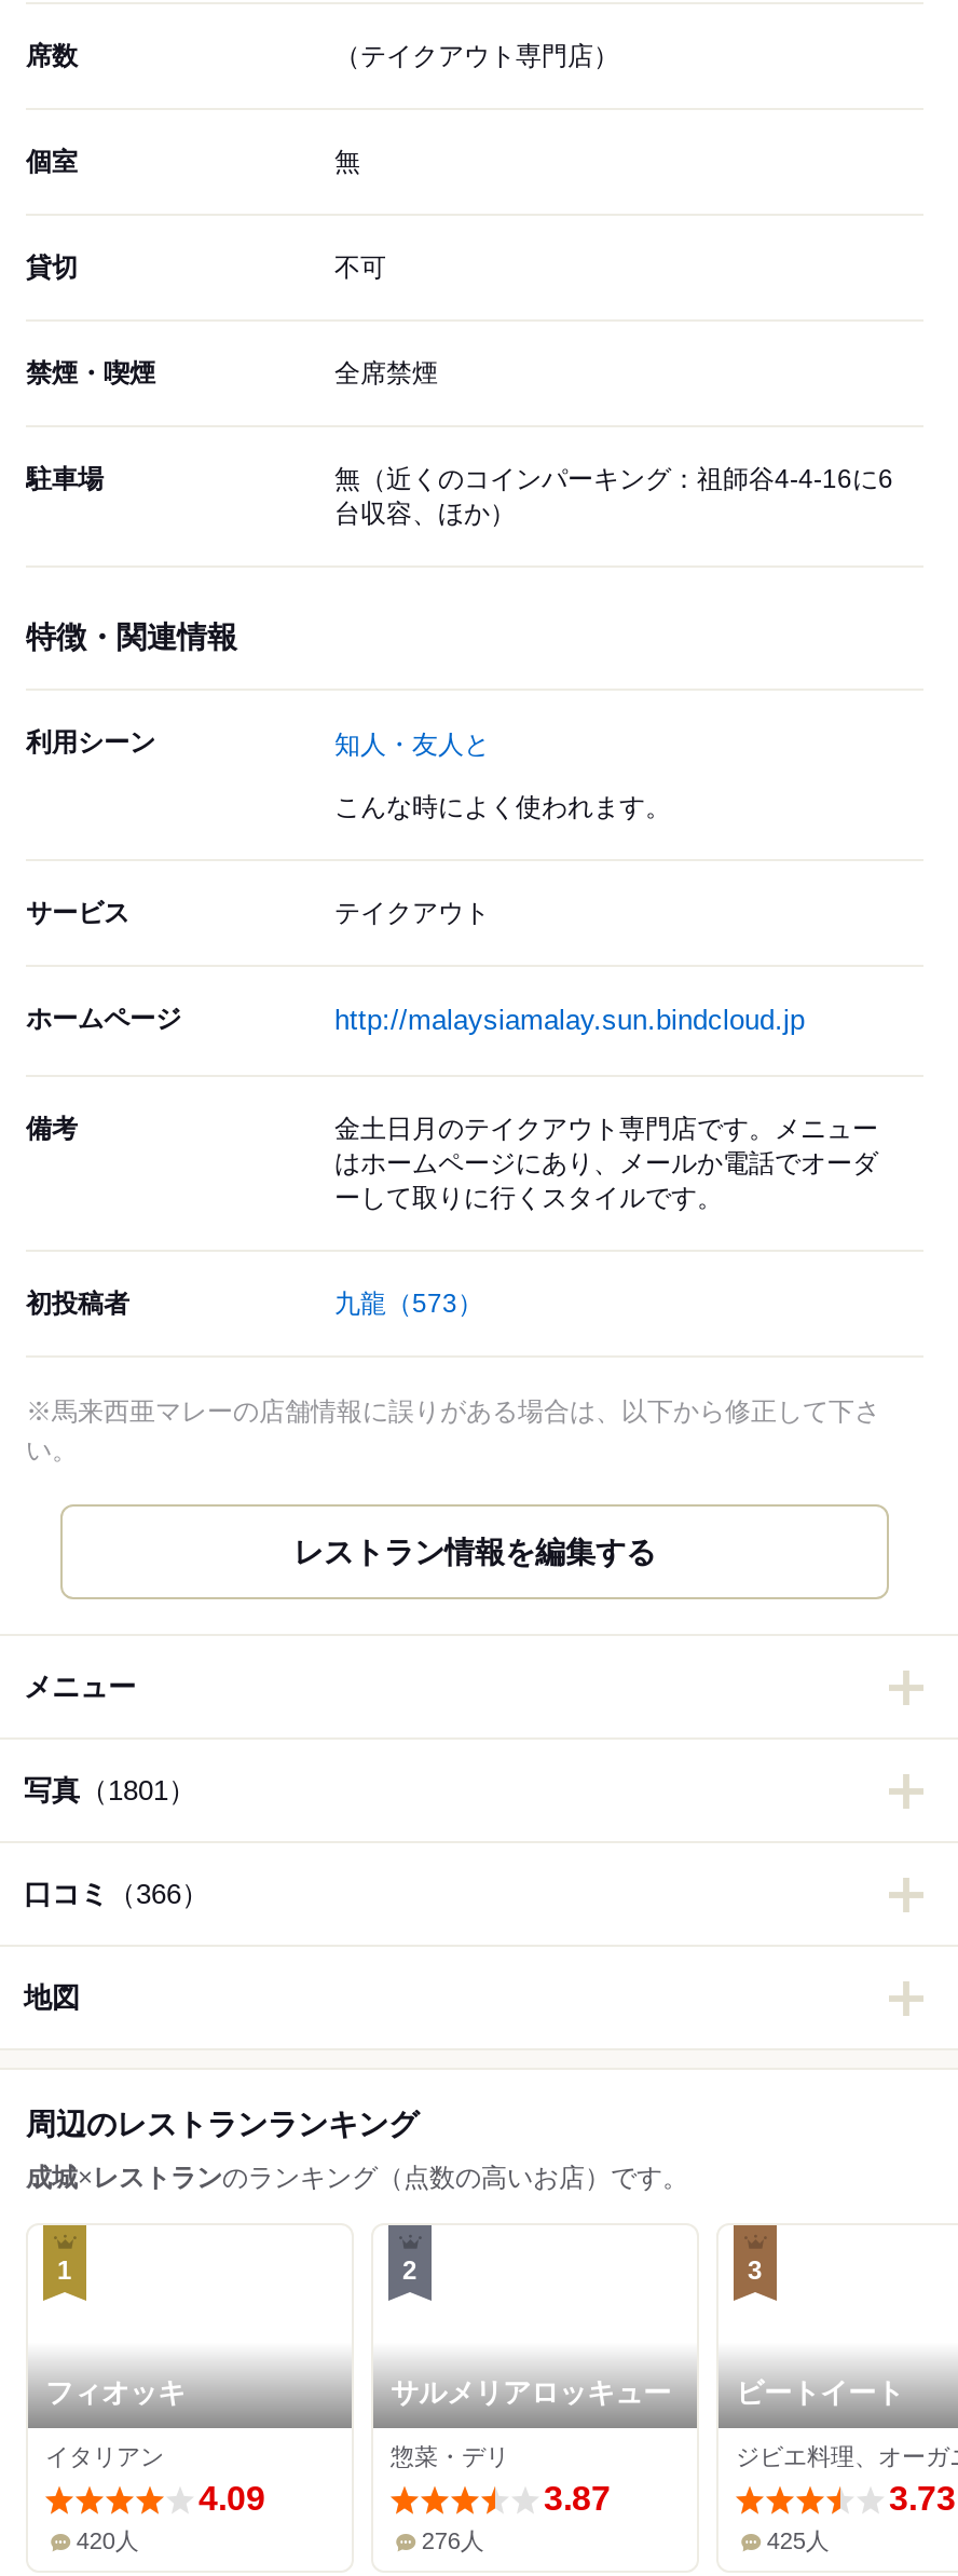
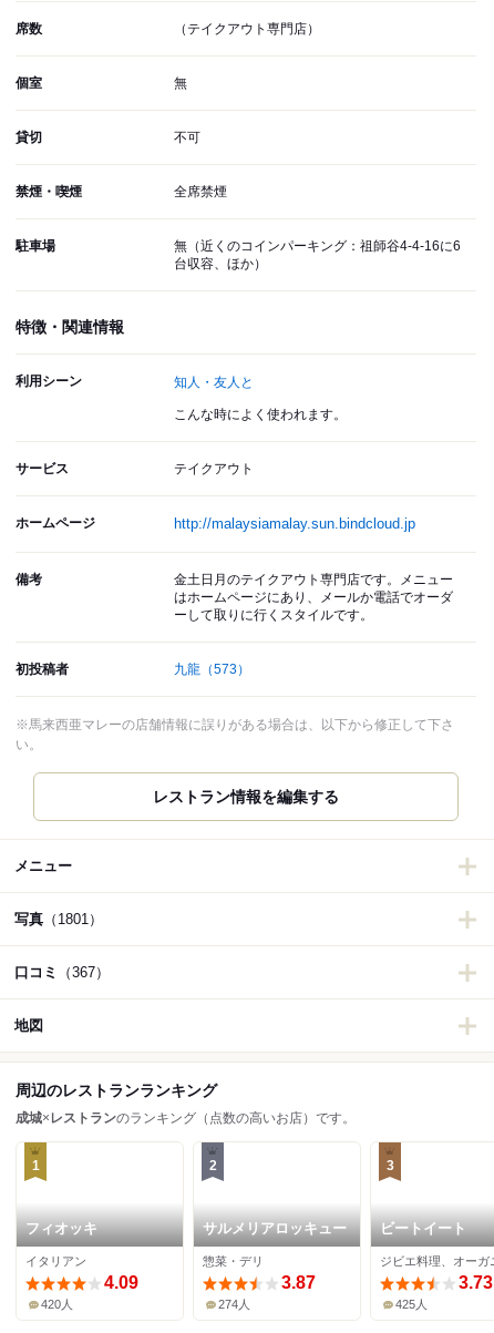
[24,1878,209,1911] 口コミ（366） -> [14,964,110,981] 口コミ（367）
[422,2528,484,2554] 276人 -> [219,1298,251,1311] 274人

